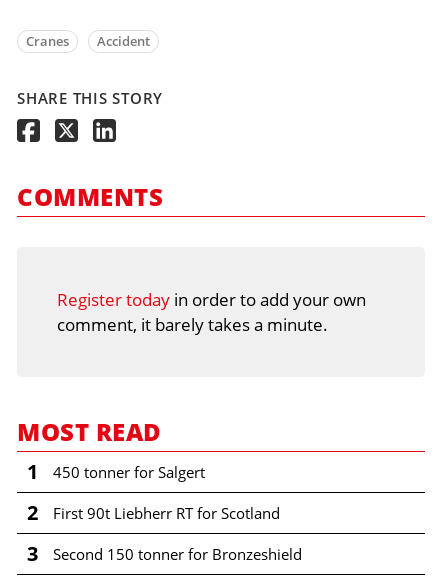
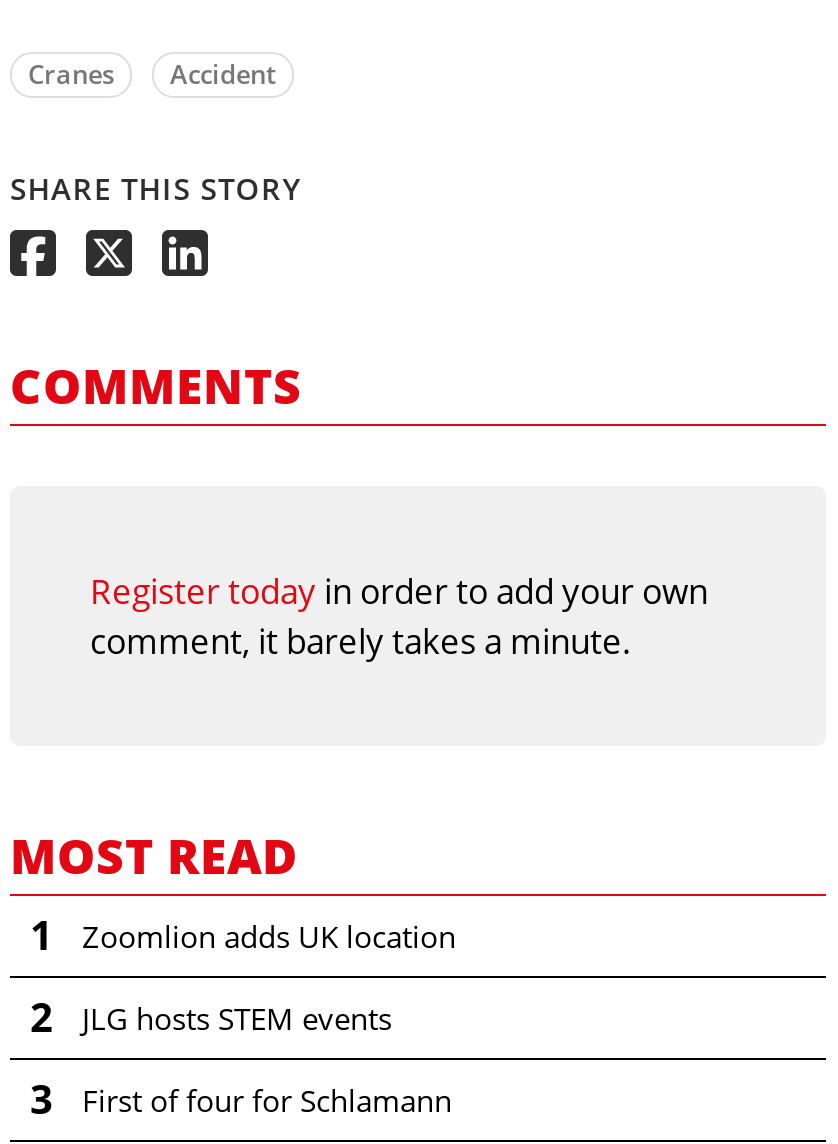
[53,462,205,482] 450 tonner for Salgert -> [82,916,456,956] Zoomlion adds UK location
[53,503,280,523] First 90t Liebherr RT for Scotland -> [82,998,392,1038] JLG hosts STEM events
[53,544,302,564] Second 150 tonner for Bronzeshield -> [82,1080,452,1120] First of four for Schlamann

